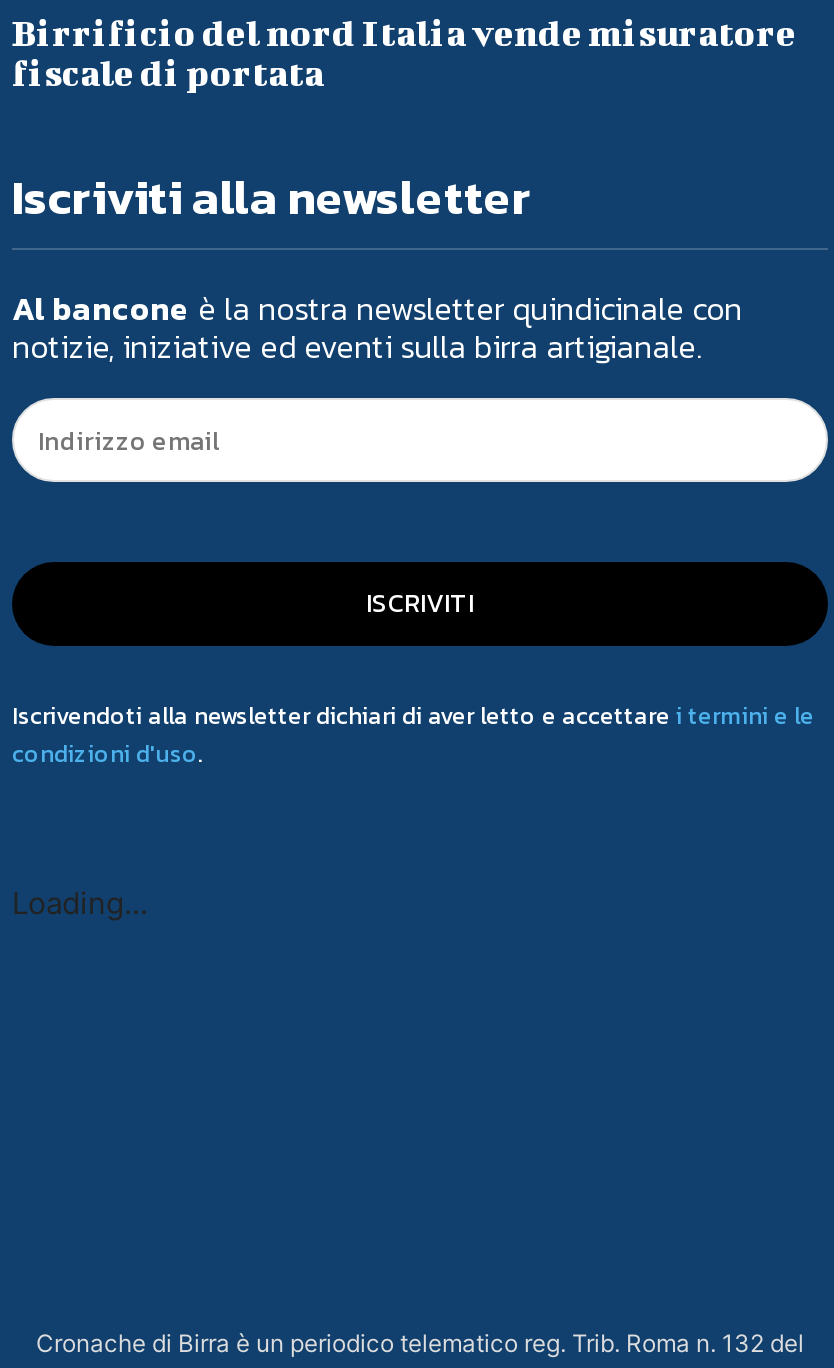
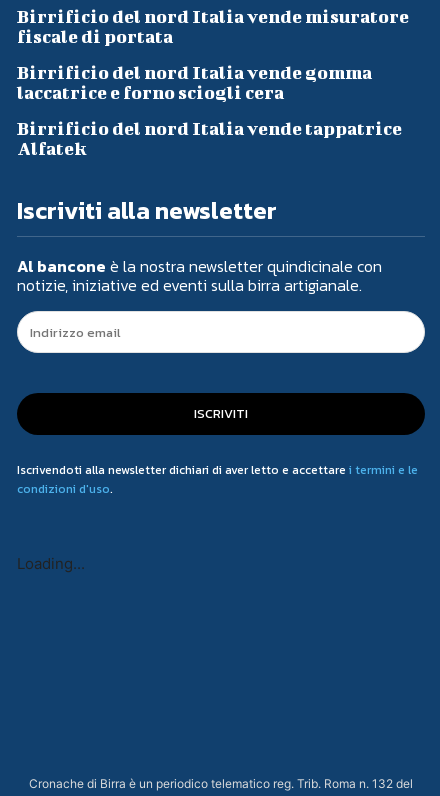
none -> [17,62,402,159] Birrificio del nord Italia vende gomma | laccatrice e forno sciogli cera | Birrificio del nord Italia vende tappatrice | Alfatek

